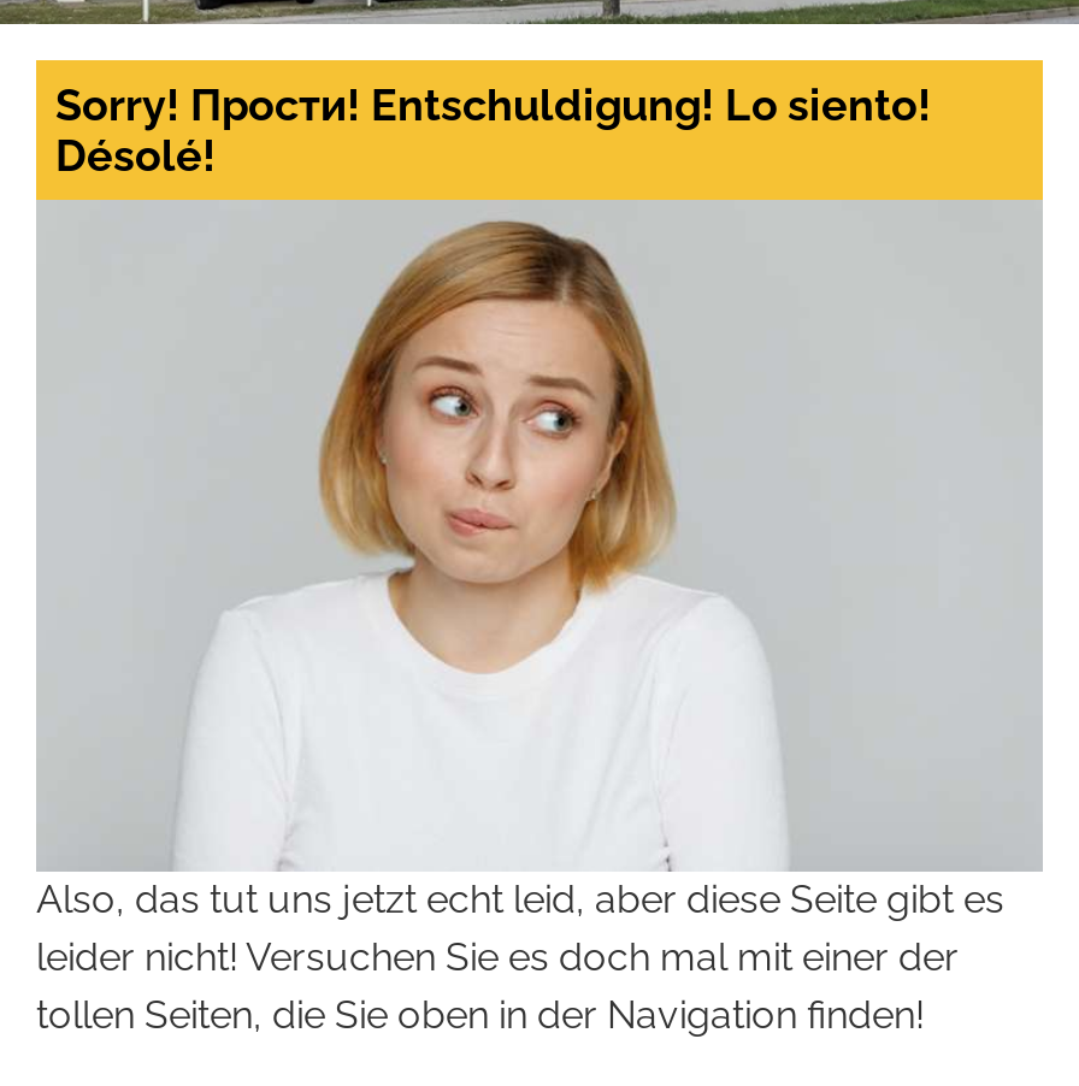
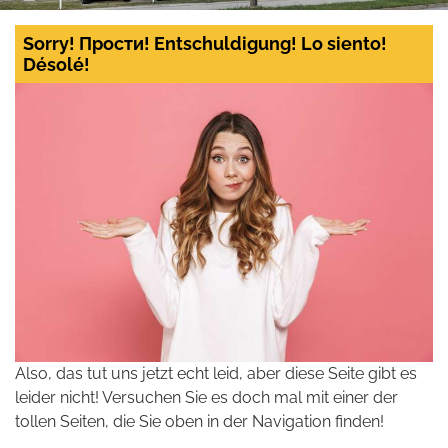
[36,200,1043,872] [image] -> [15,83,433,362] [image]

